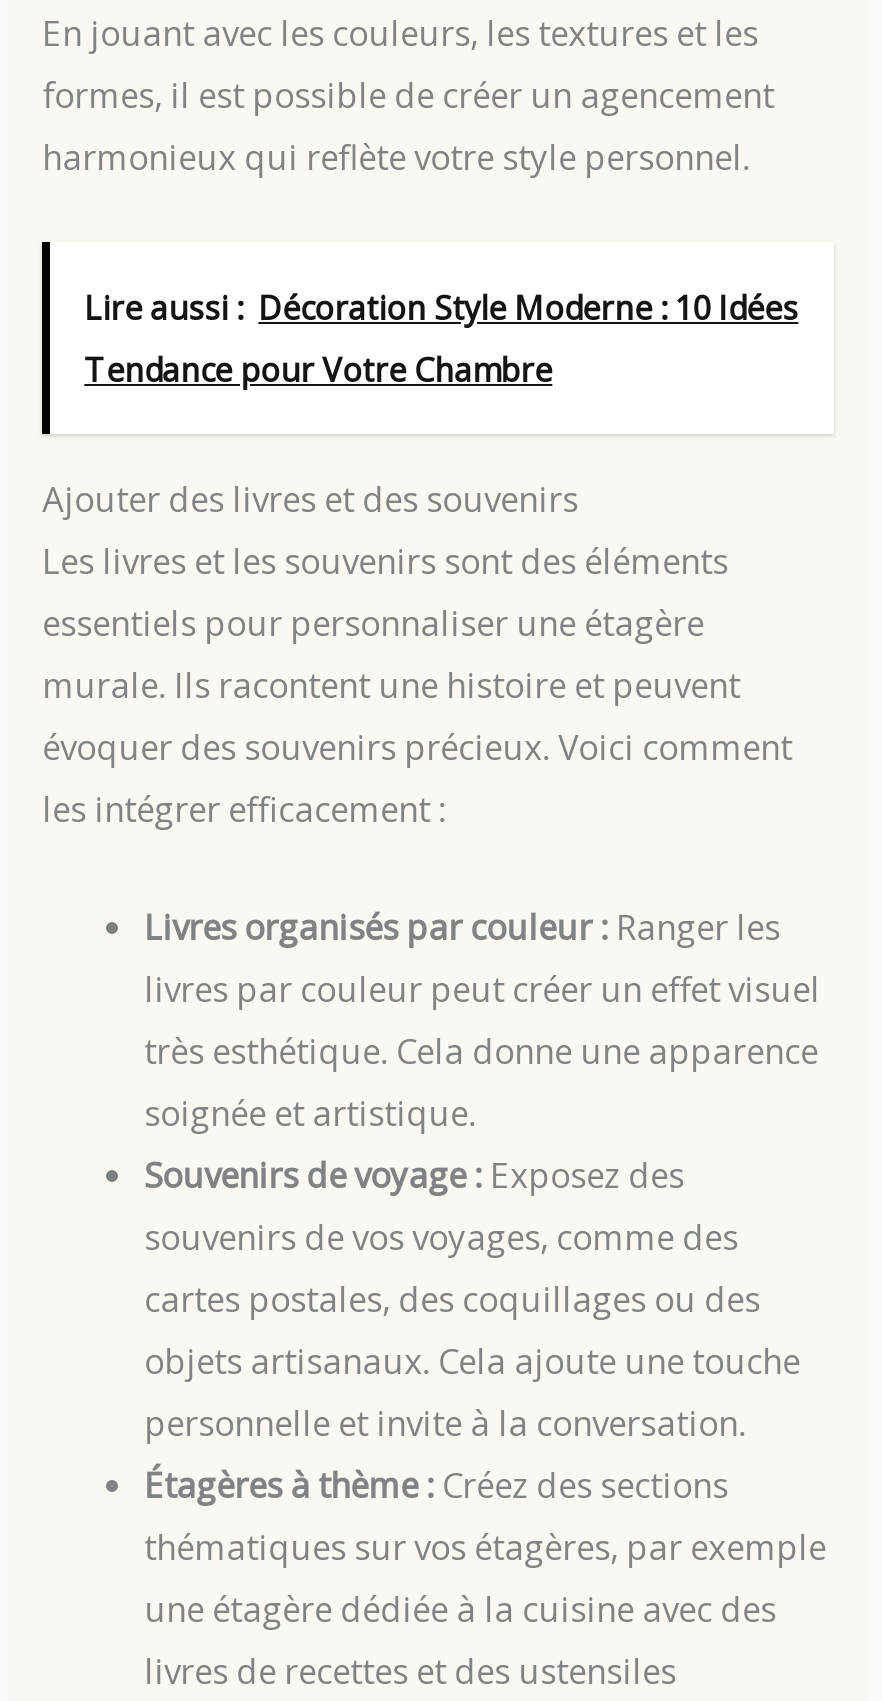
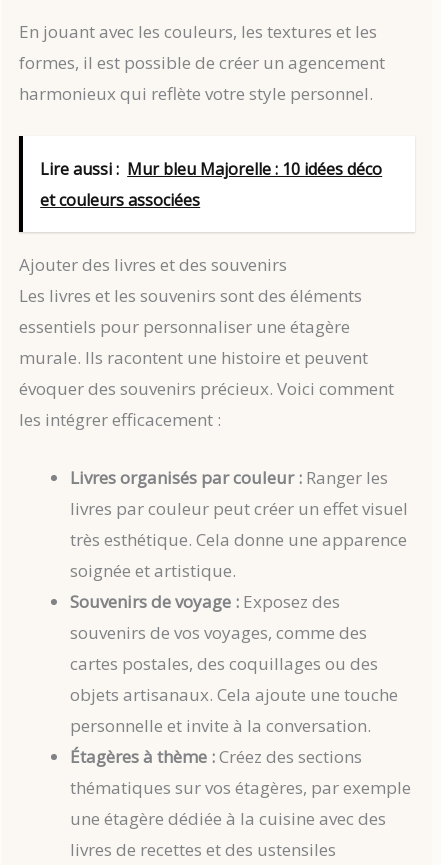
[84,287,798,393] Lire aussi : Décoration Style Moderne : 10 Idées | Tendance pour Votre Chambre -> [40,158,382,211] Lire aussi : Mur bleu Majorelle : 10 idées déco | et couleurs associées

